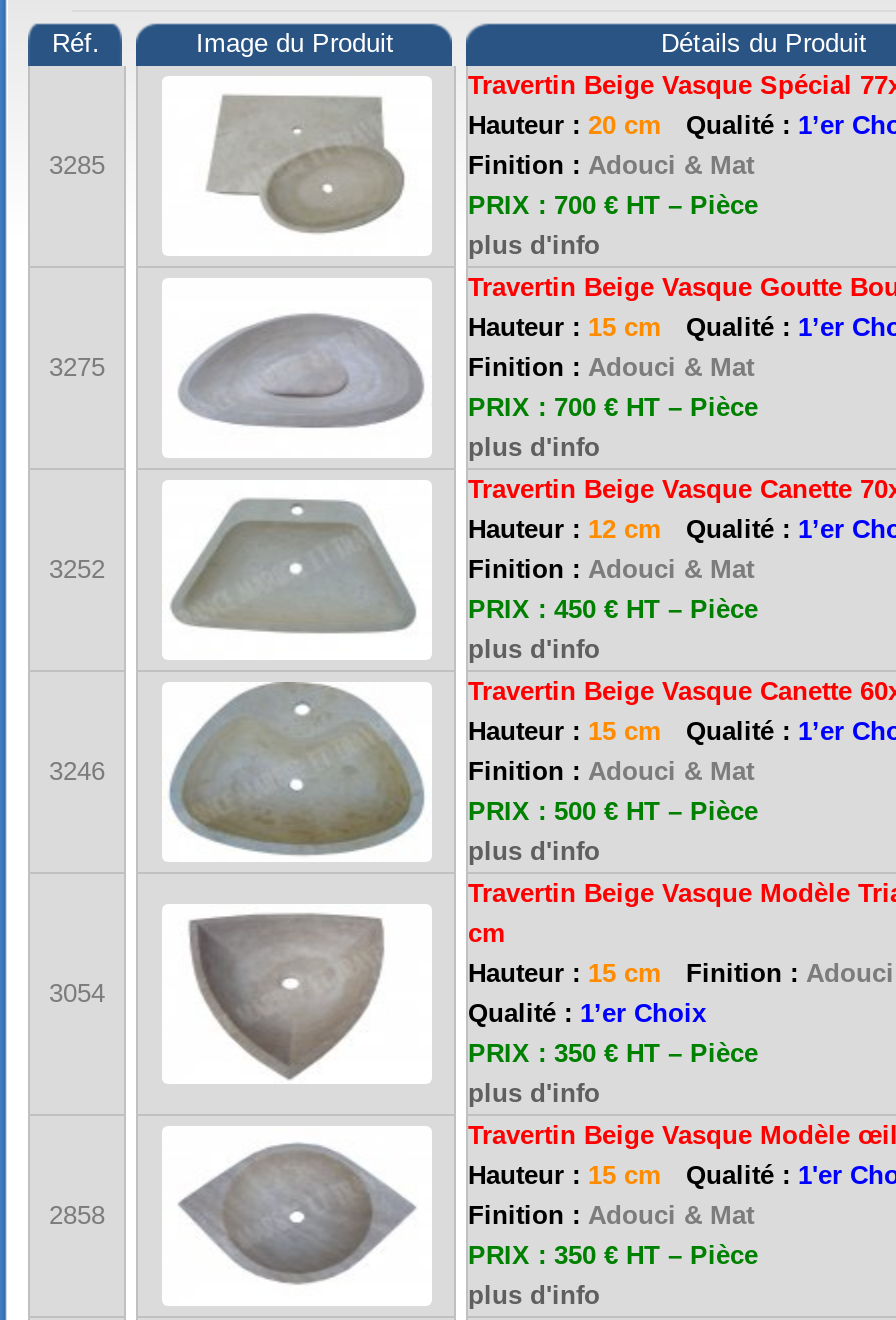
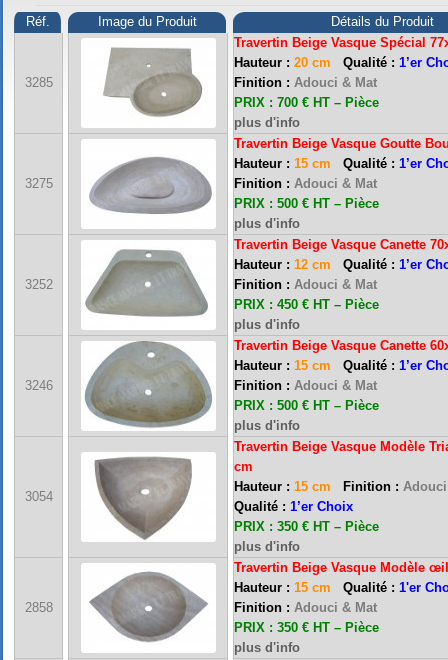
[468,392,758,422] PRIX : 700 € HT – Pièce -> [234,196,379,211] PRIX : 500 € HT – Pièce

